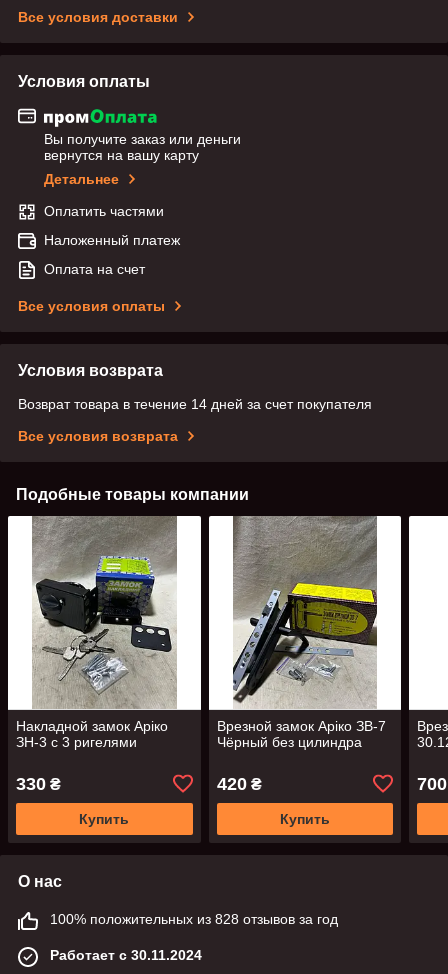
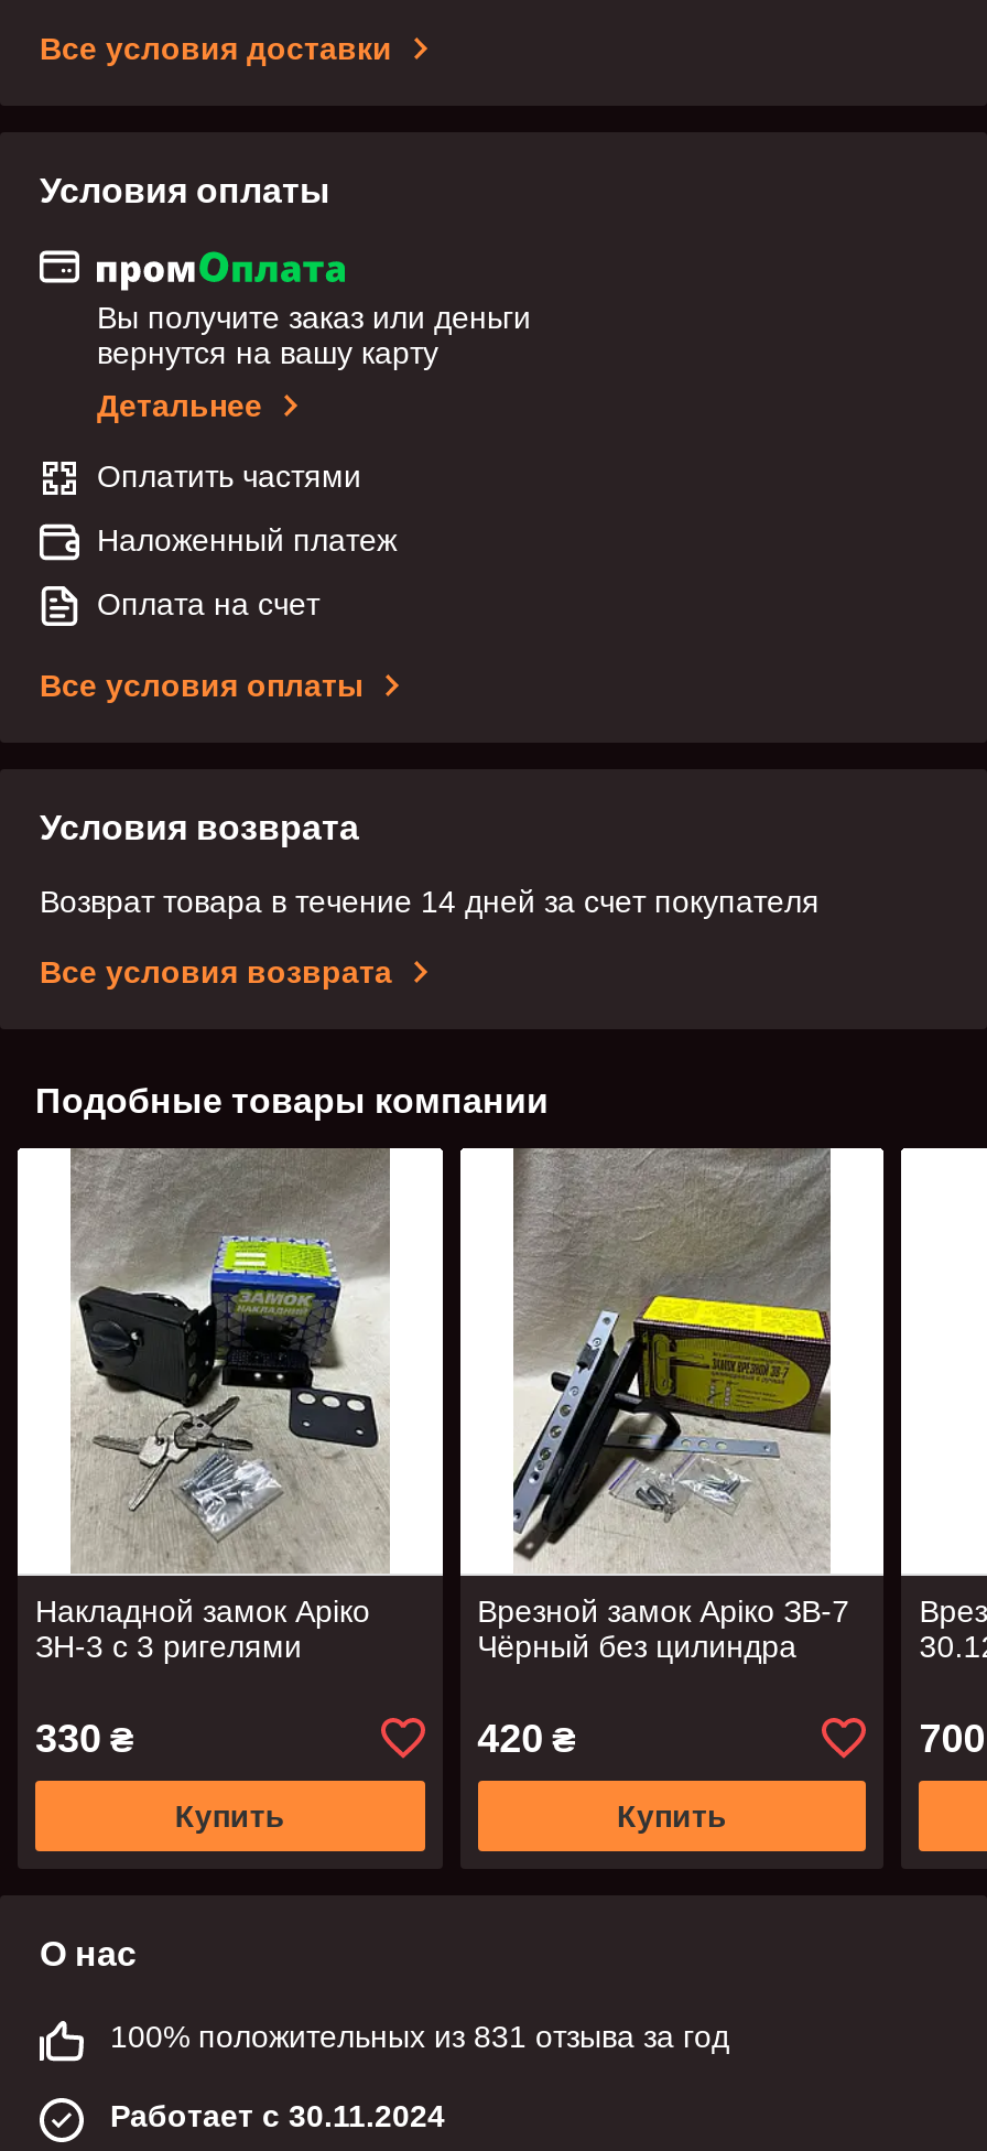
[50,911,338,927] 100% положительных из 828 отзывов за год -> [110,2018,729,2053] 100% положительных из 831 отзыва за год

